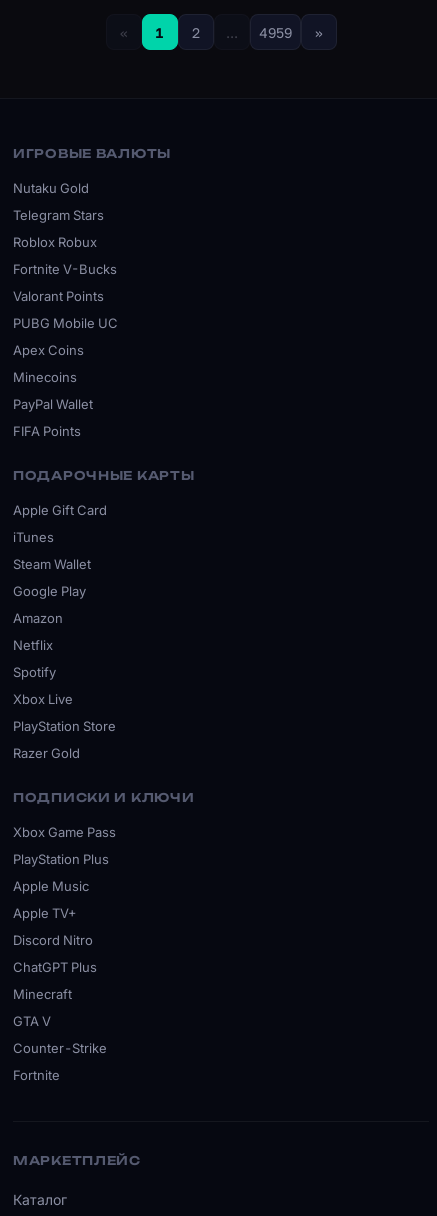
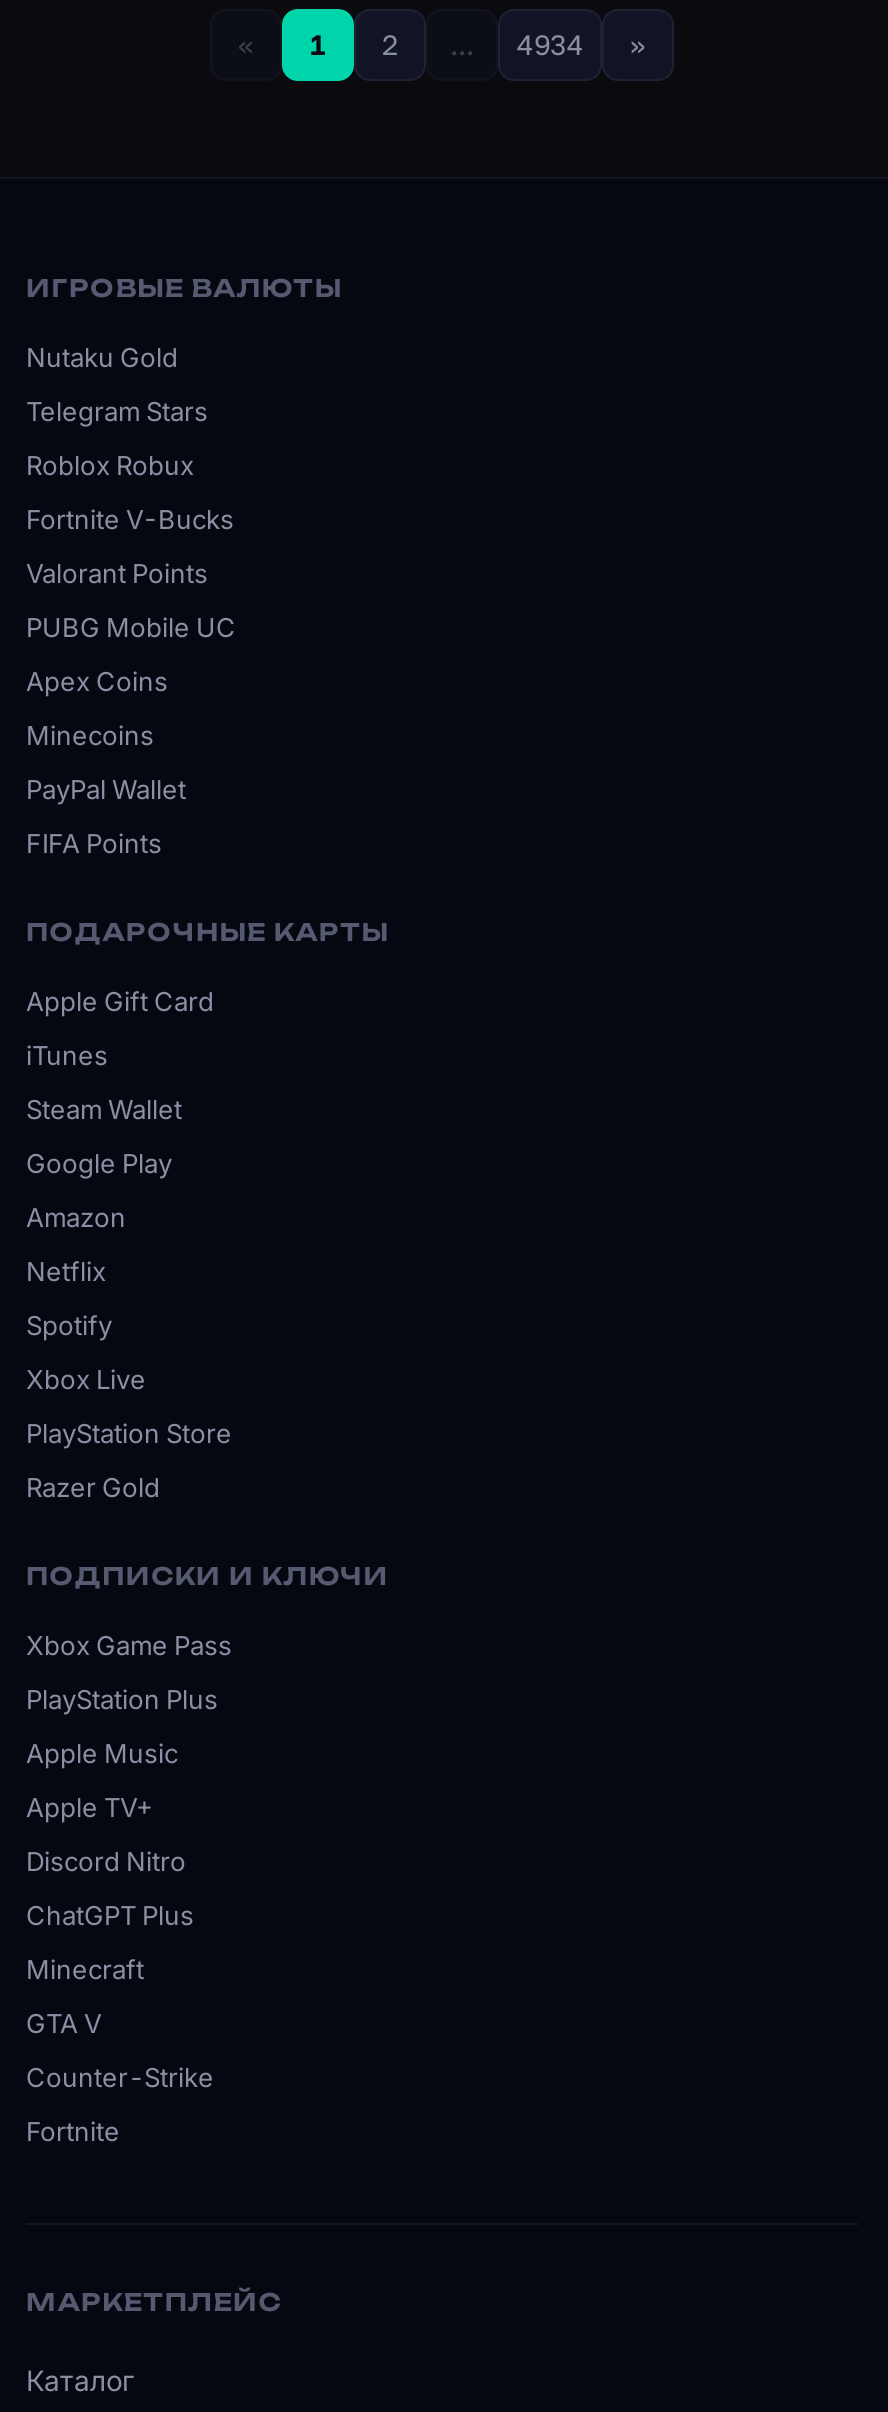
[258,24,291,41] 4959 -> [516,27,584,61] 4934

